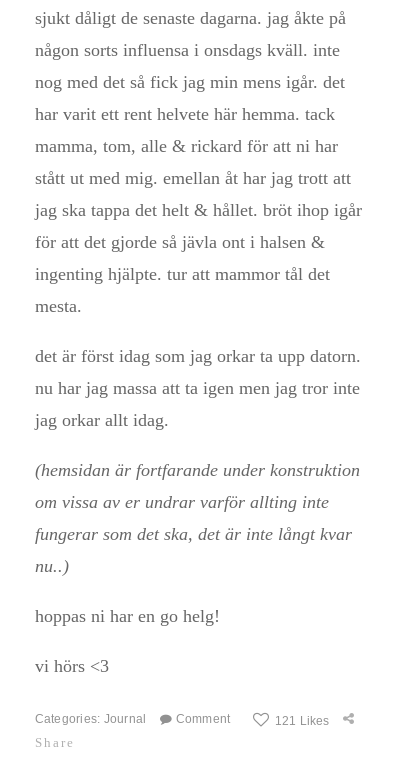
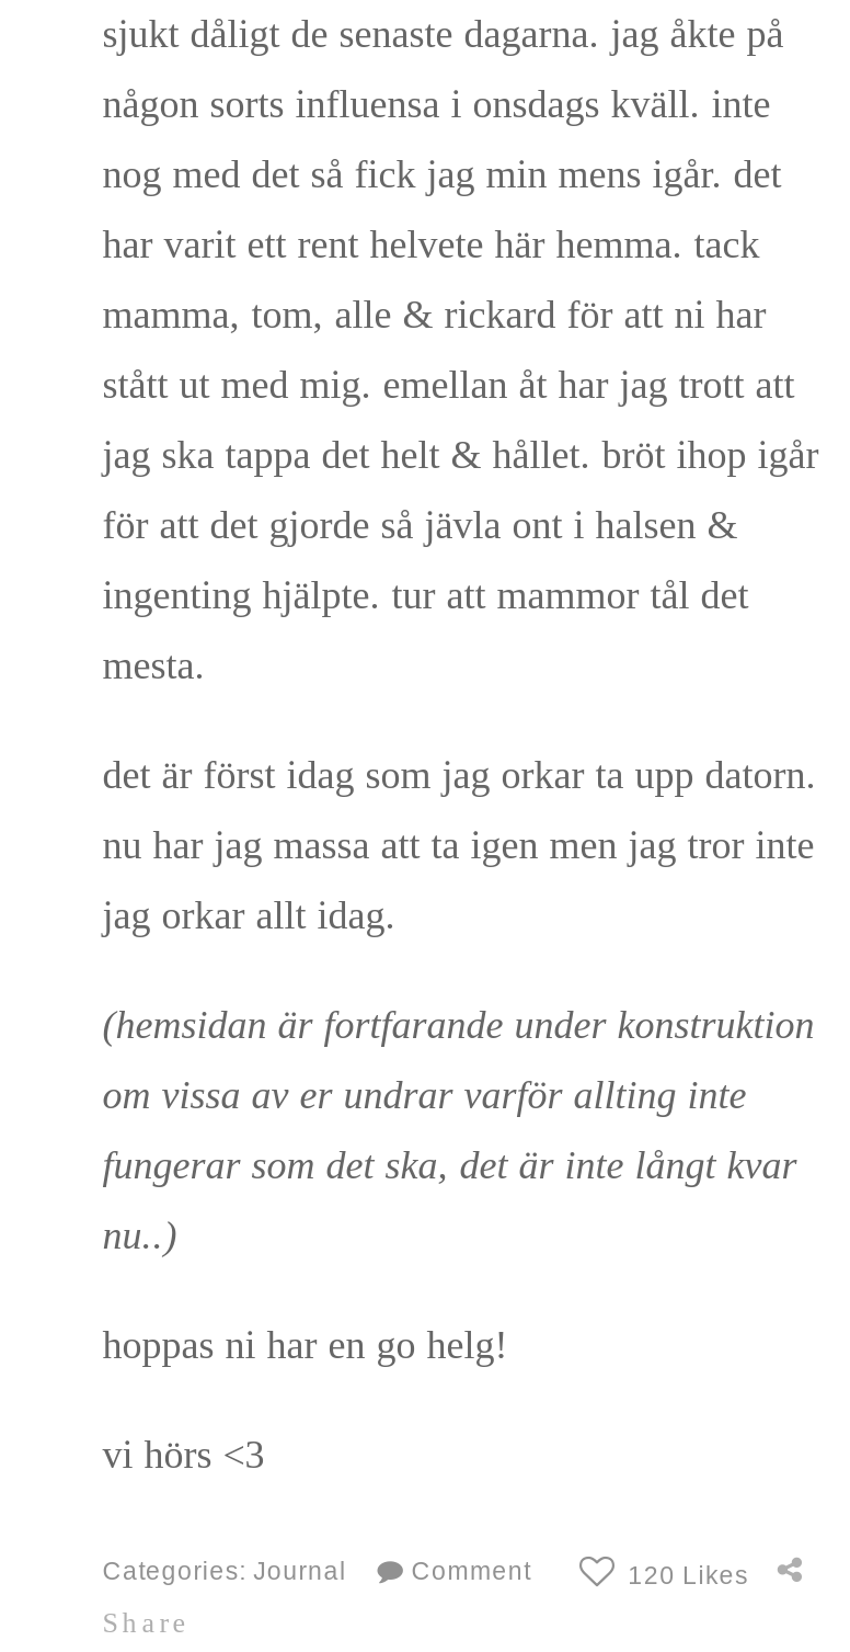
[275,714,330,727] 121 Likes -> [628,1559,749,1588] 120 Likes

